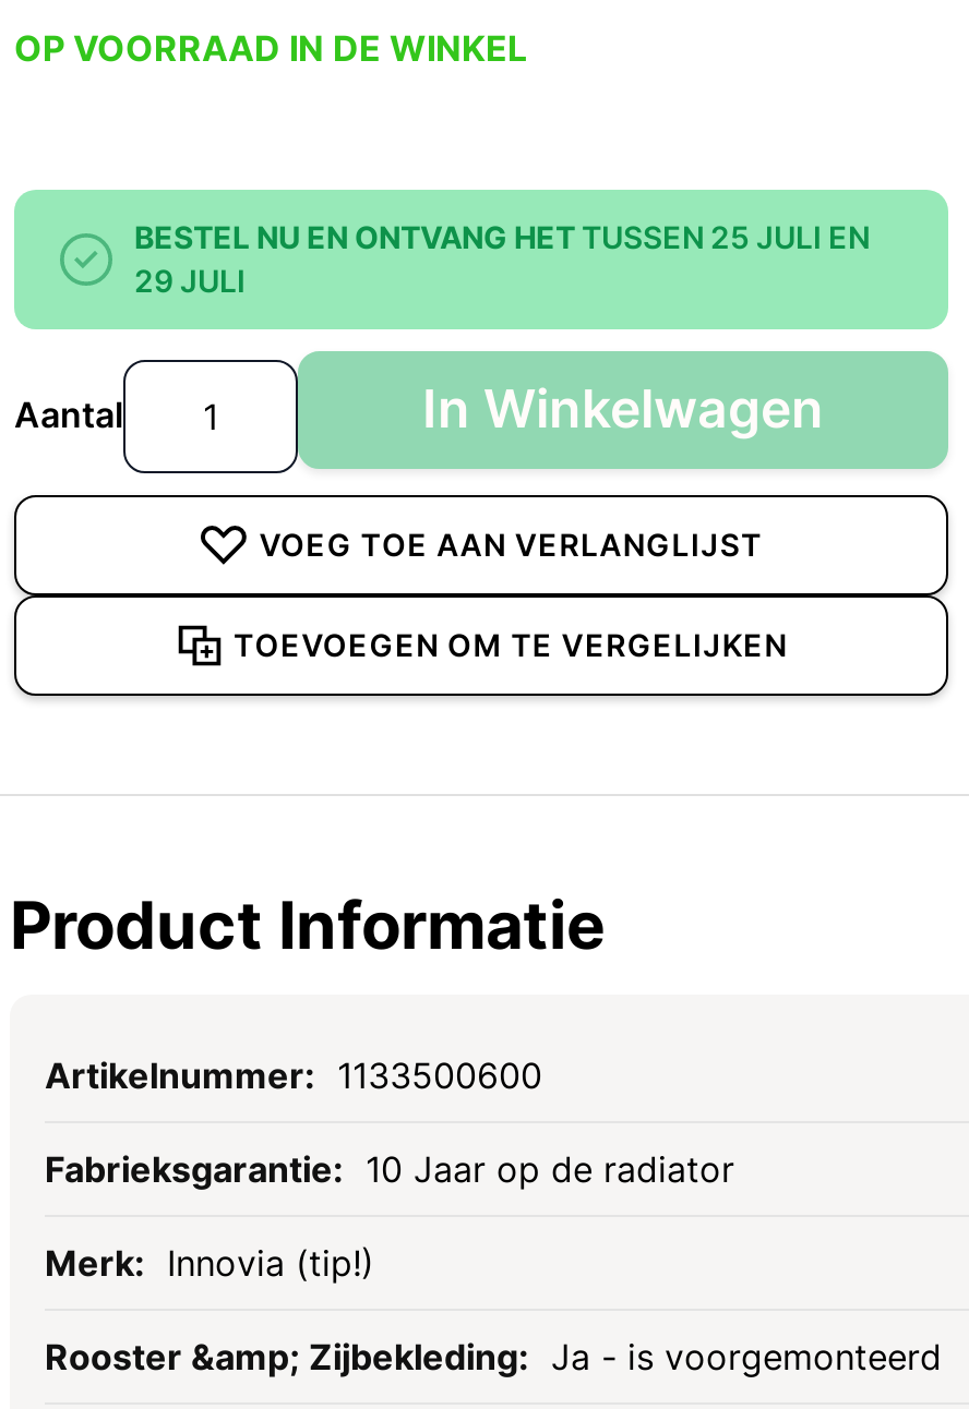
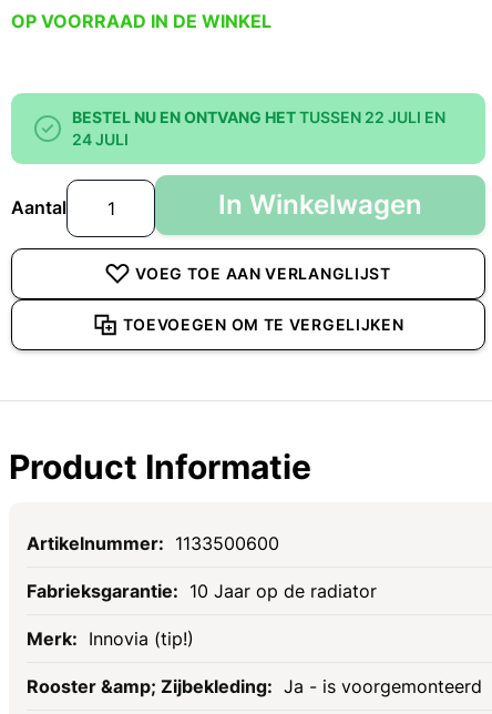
[134,217,870,254] BESTEL NU EN ONTVANG HET TUSSEN 25 JULI EN -> [72,107,445,126] BESTEL NU EN ONTVANG HET TUSSEN 22 JULI EN
[134,261,246,298] 29 JULI -> [72,129,129,148] 24 JULI

